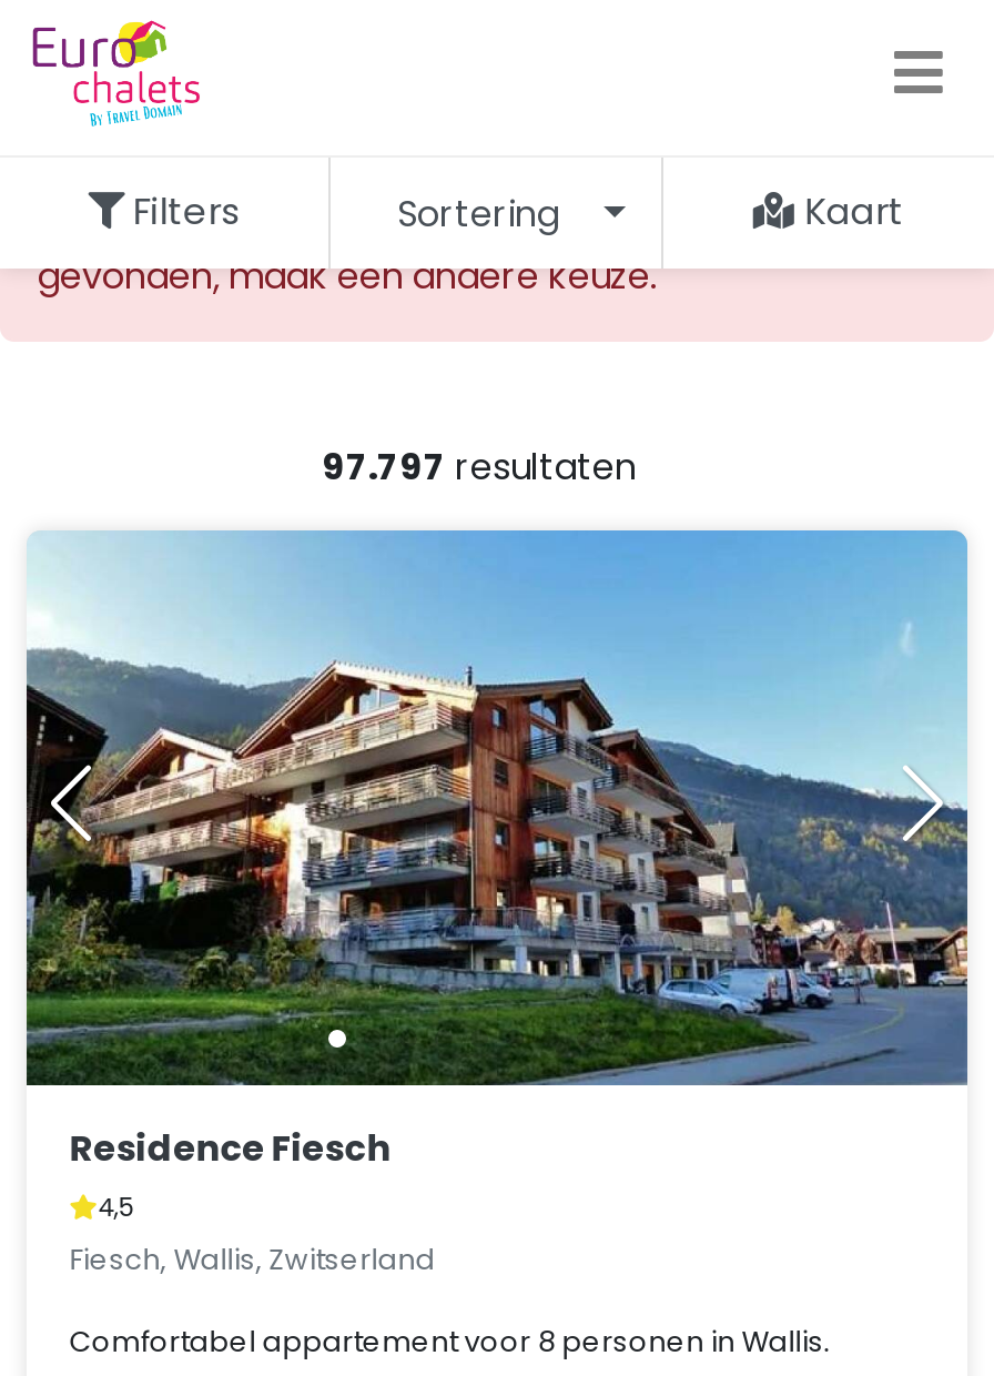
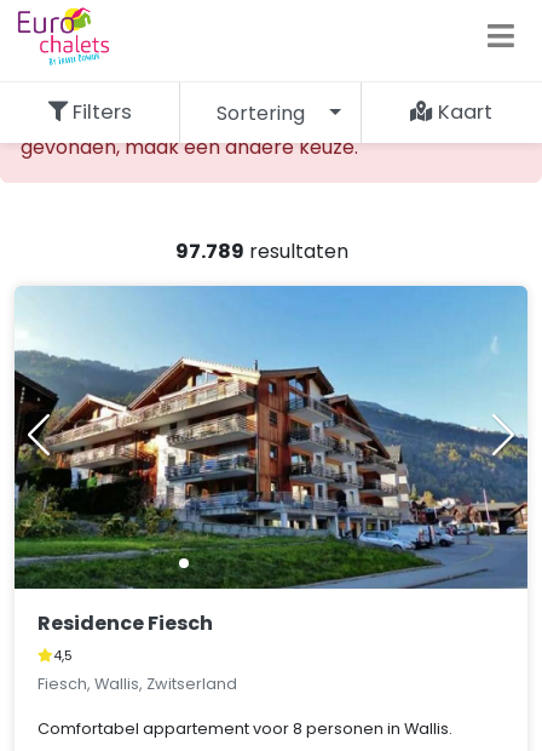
[322,442,637,493] 97.797 resultaten -> [175,237,348,265] 97.789 resultaten

